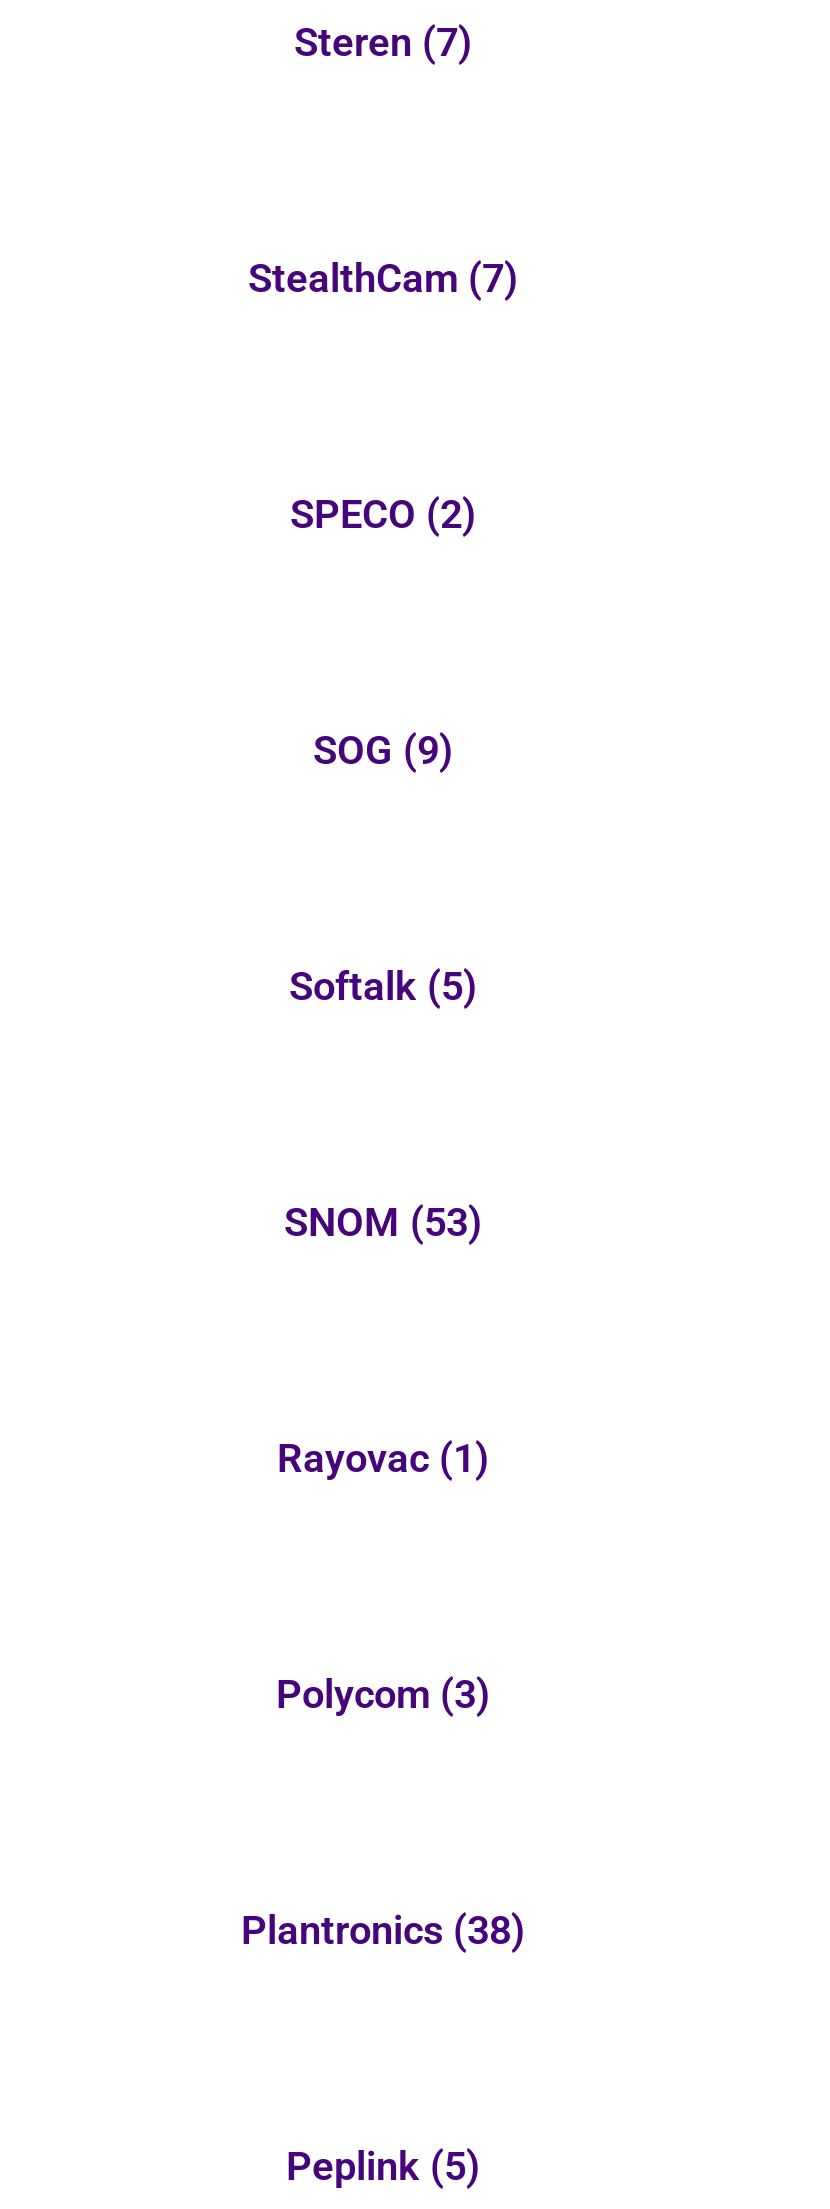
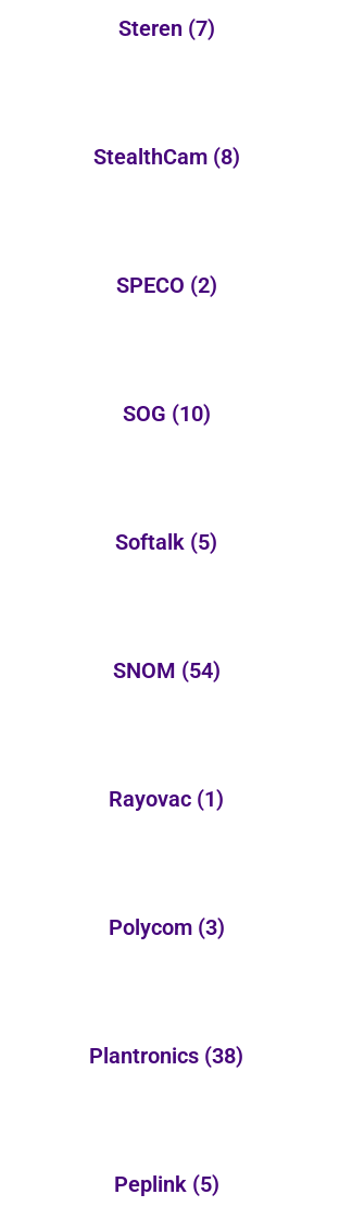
[248,254,518,302] StealthCam (7) -> [93,143,240,169] StealthCam (8)
[313,726,453,774] SOG (9) -> [122,400,210,426] SOG (10)
[284,1198,482,1246] SNOM (53) -> [112,657,220,683] SNOM (54)

